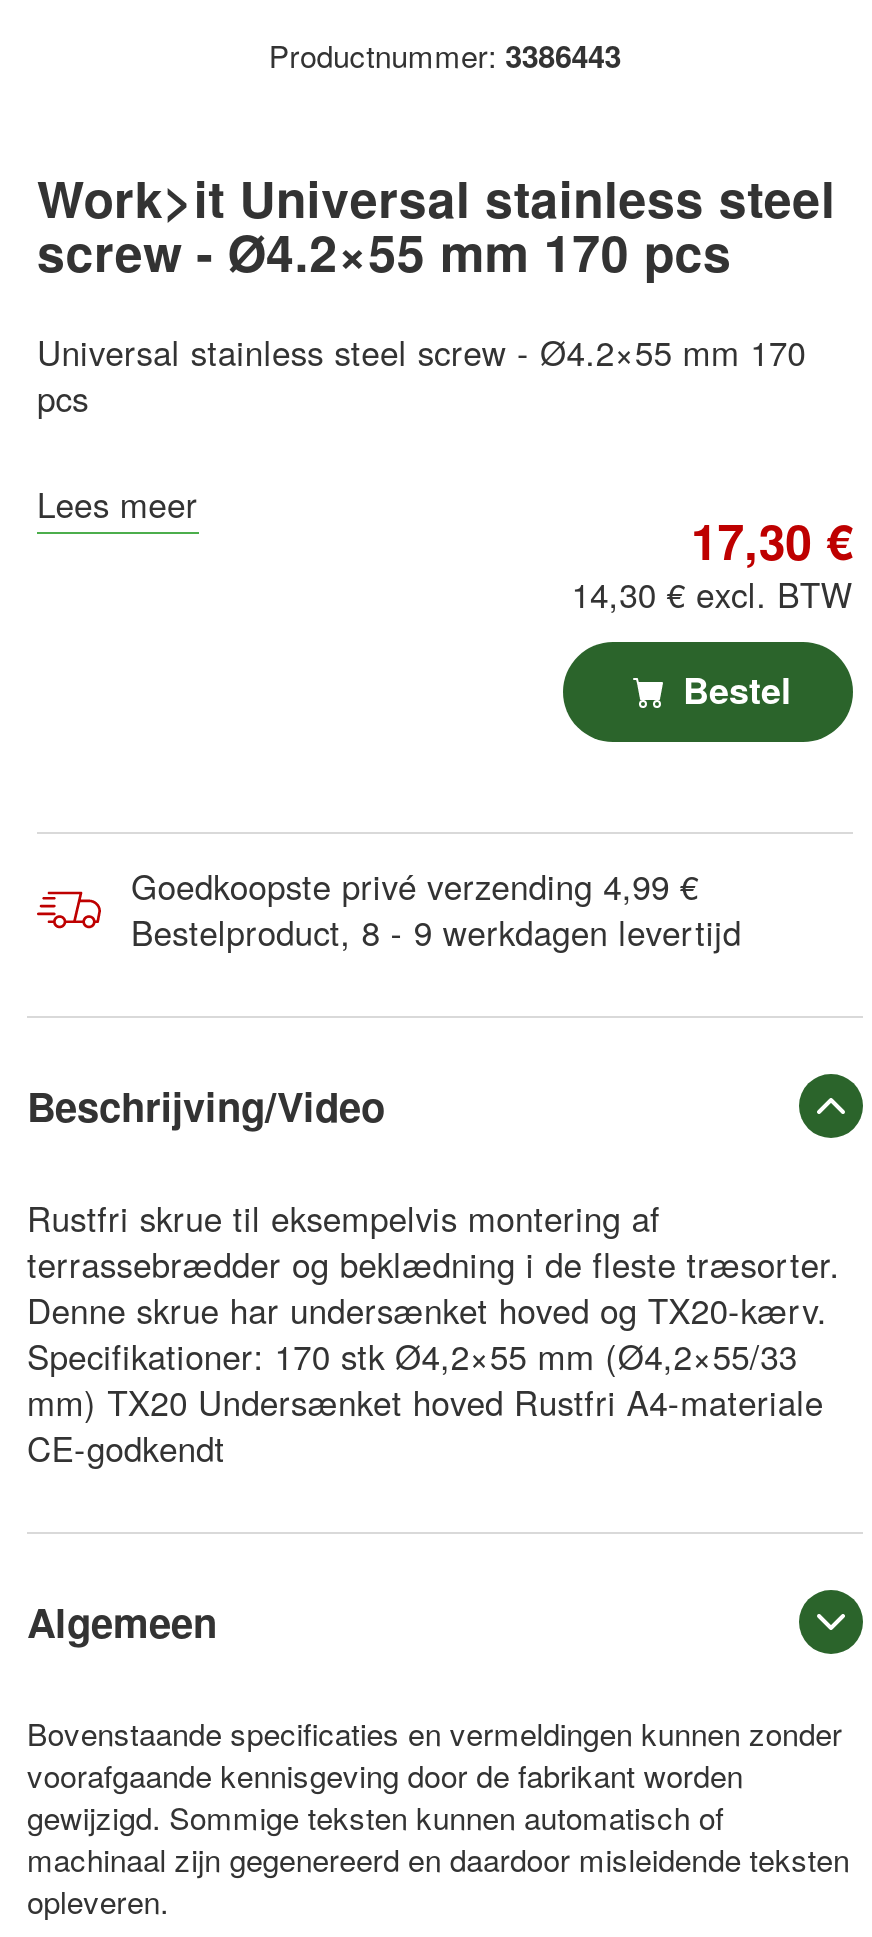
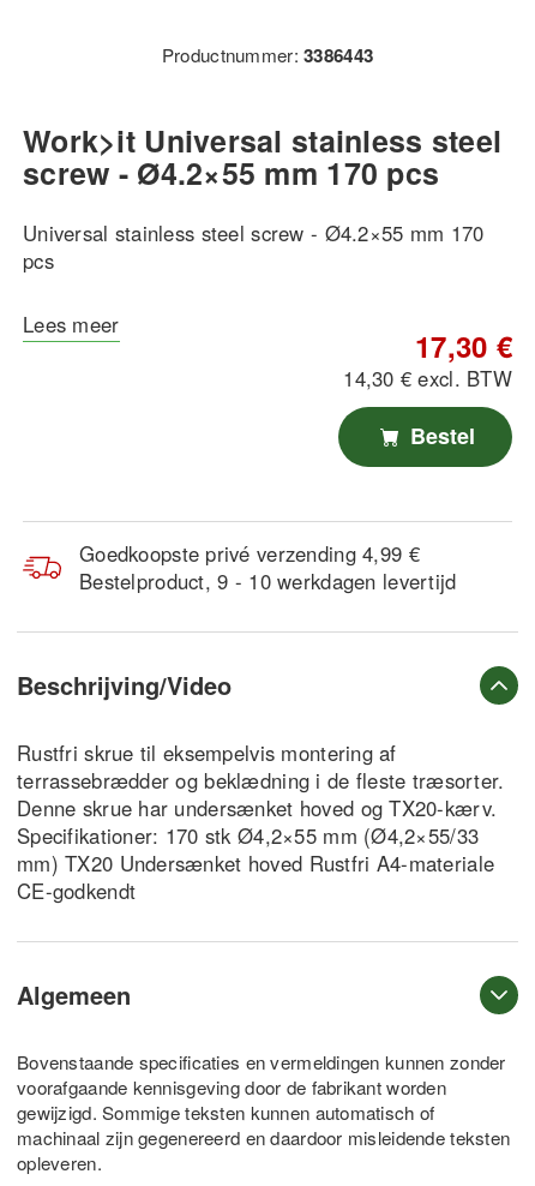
[131,907,741,955] Bestelproduct, 8 - 9 werkdagen levertijd -> [79,566,456,595] Bestelproduct, 9 - 10 werkdagen levertijd

